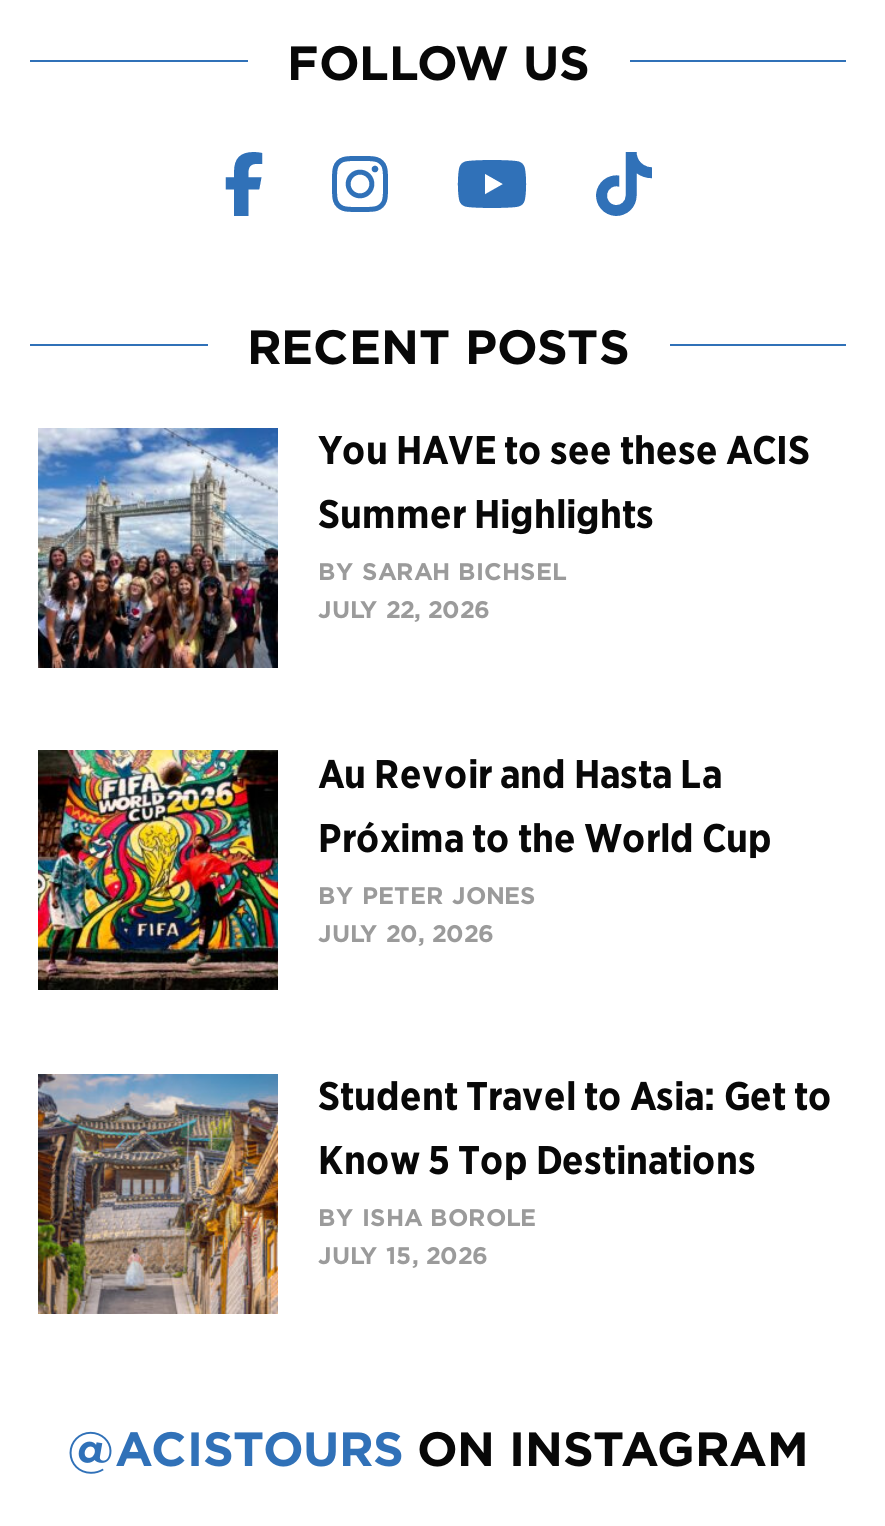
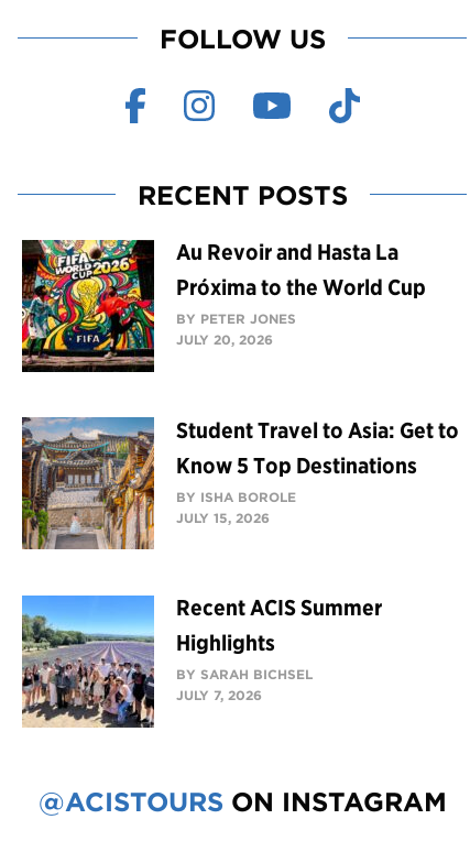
[36,425,810,670] [image] | You HAVE to see these ACIS | Summer Highlights | JULY 22, 2026 -> none
moved [318,555,566,585] -> [176,666,313,683]: BY SARAH BICHSEL
moved [34,746,832,1271] -> [20,237,459,526]: [image] | Au Revoir and Hasta La | Próxima to the World Cup | ... | BY ISHA BOROLE | JULY 15, 2026
none -> [21,594,382,729] [image] | Recent ACIS Summer | Highlights | JULY 7, 2026

